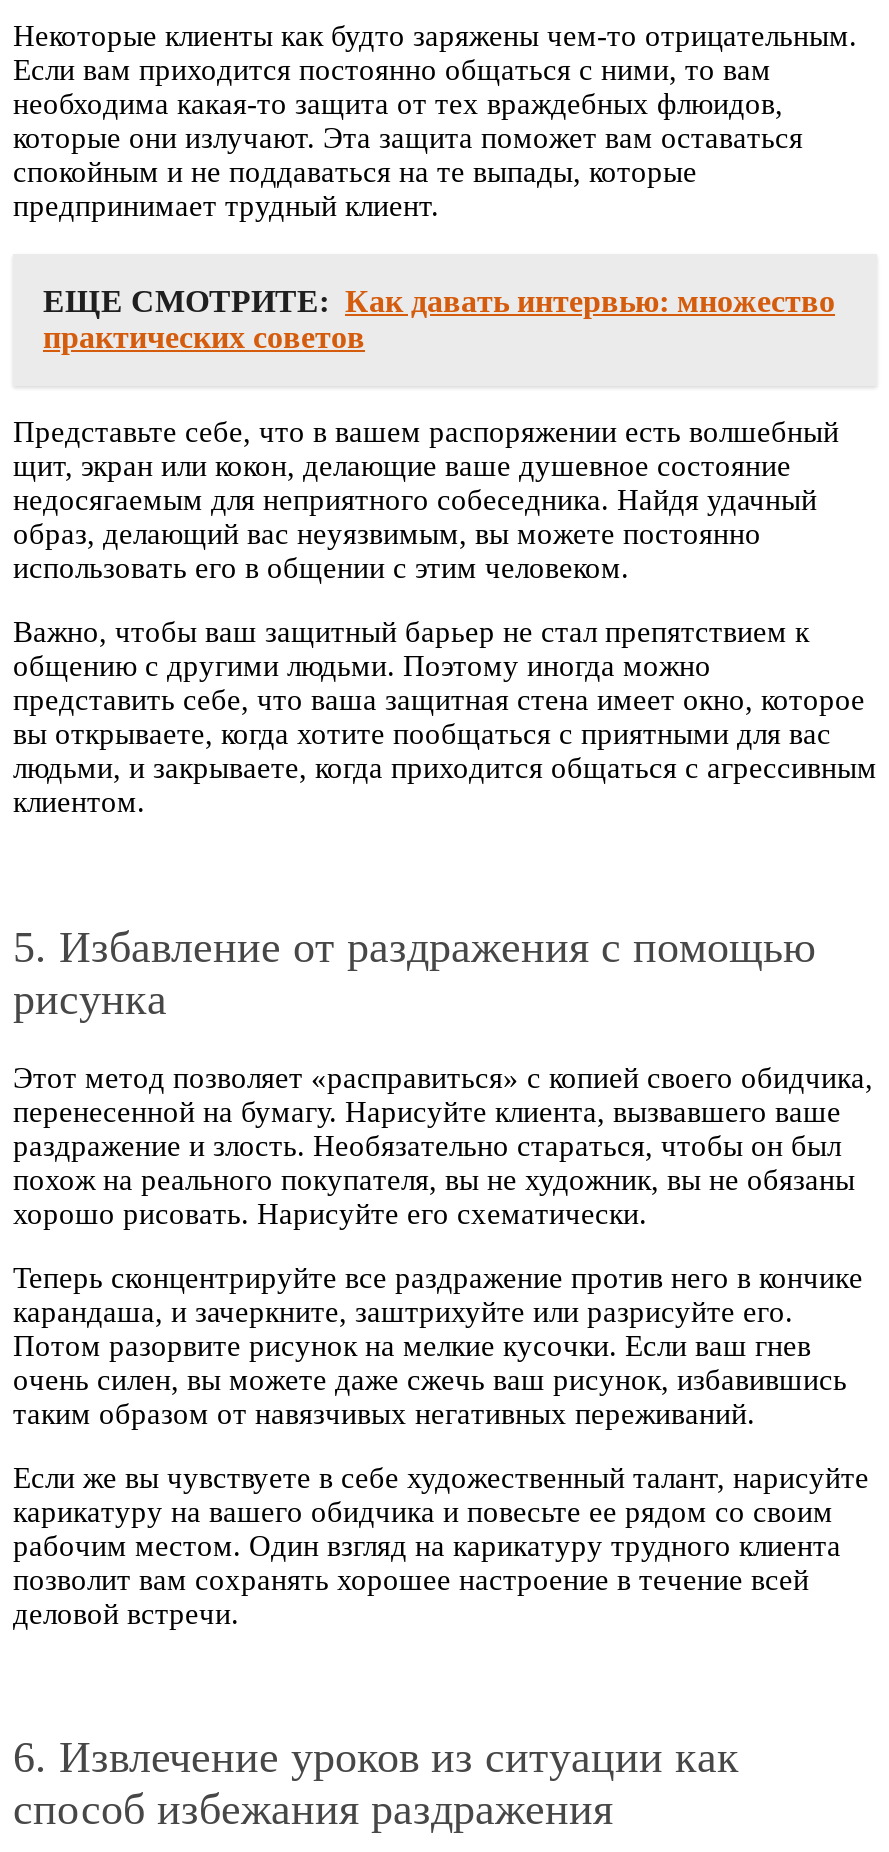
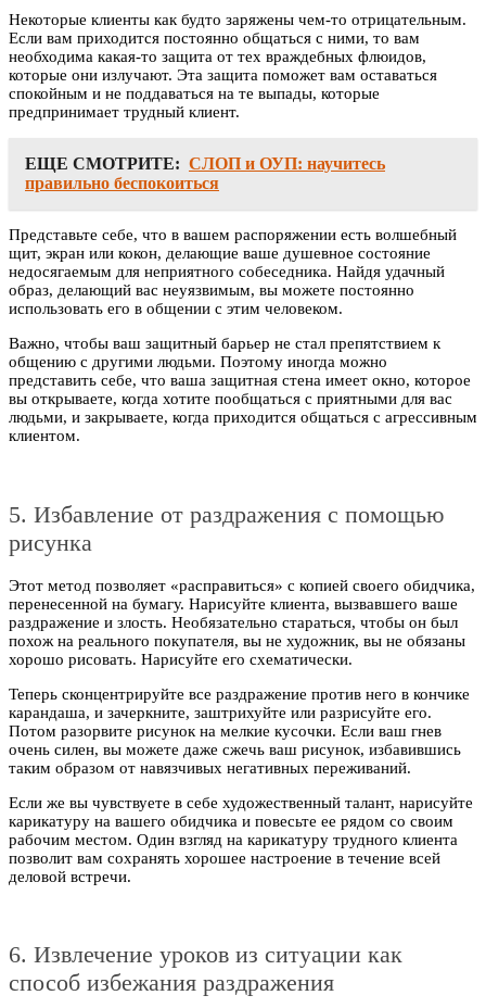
[43,285,835,355] ЕЩЕ СМОТРИТЕ: Как давать интервью: множество | практических советов -> [25,155,385,193] ЕЩЕ СМОТРИТЕ: СЛОП и ОУП: научитесь | правильно беспокоиться

